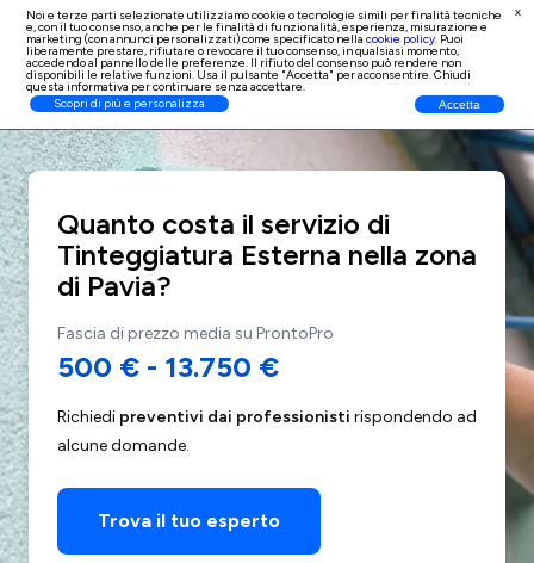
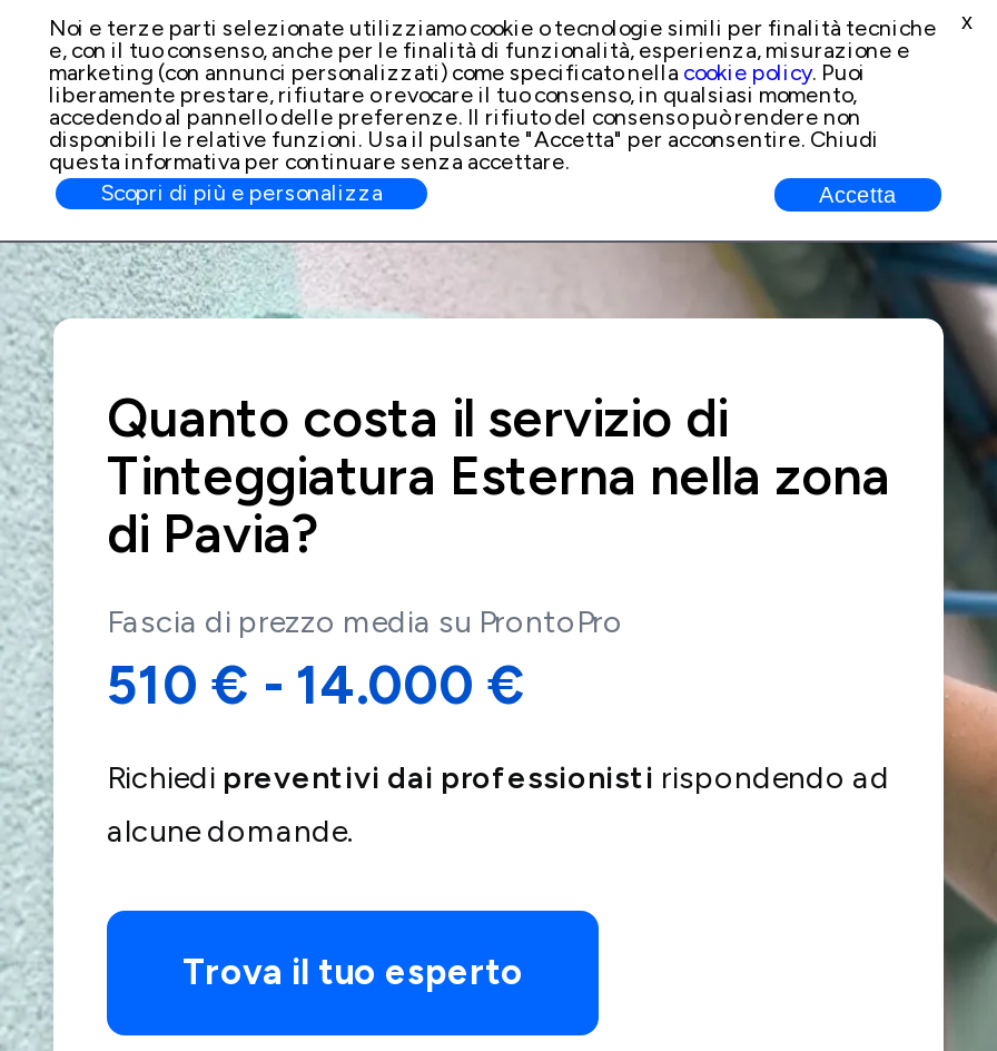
[57,349,279,384] 500 €- 13.750 € -> [107,652,525,717] 510 €- 14.000 €

